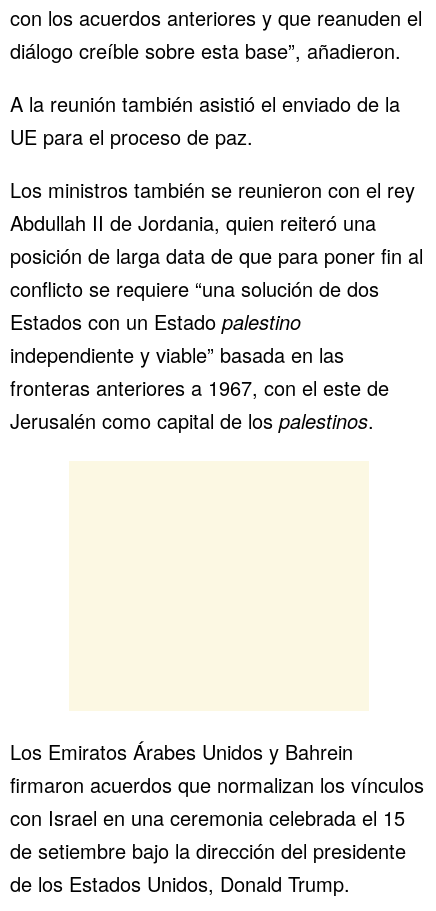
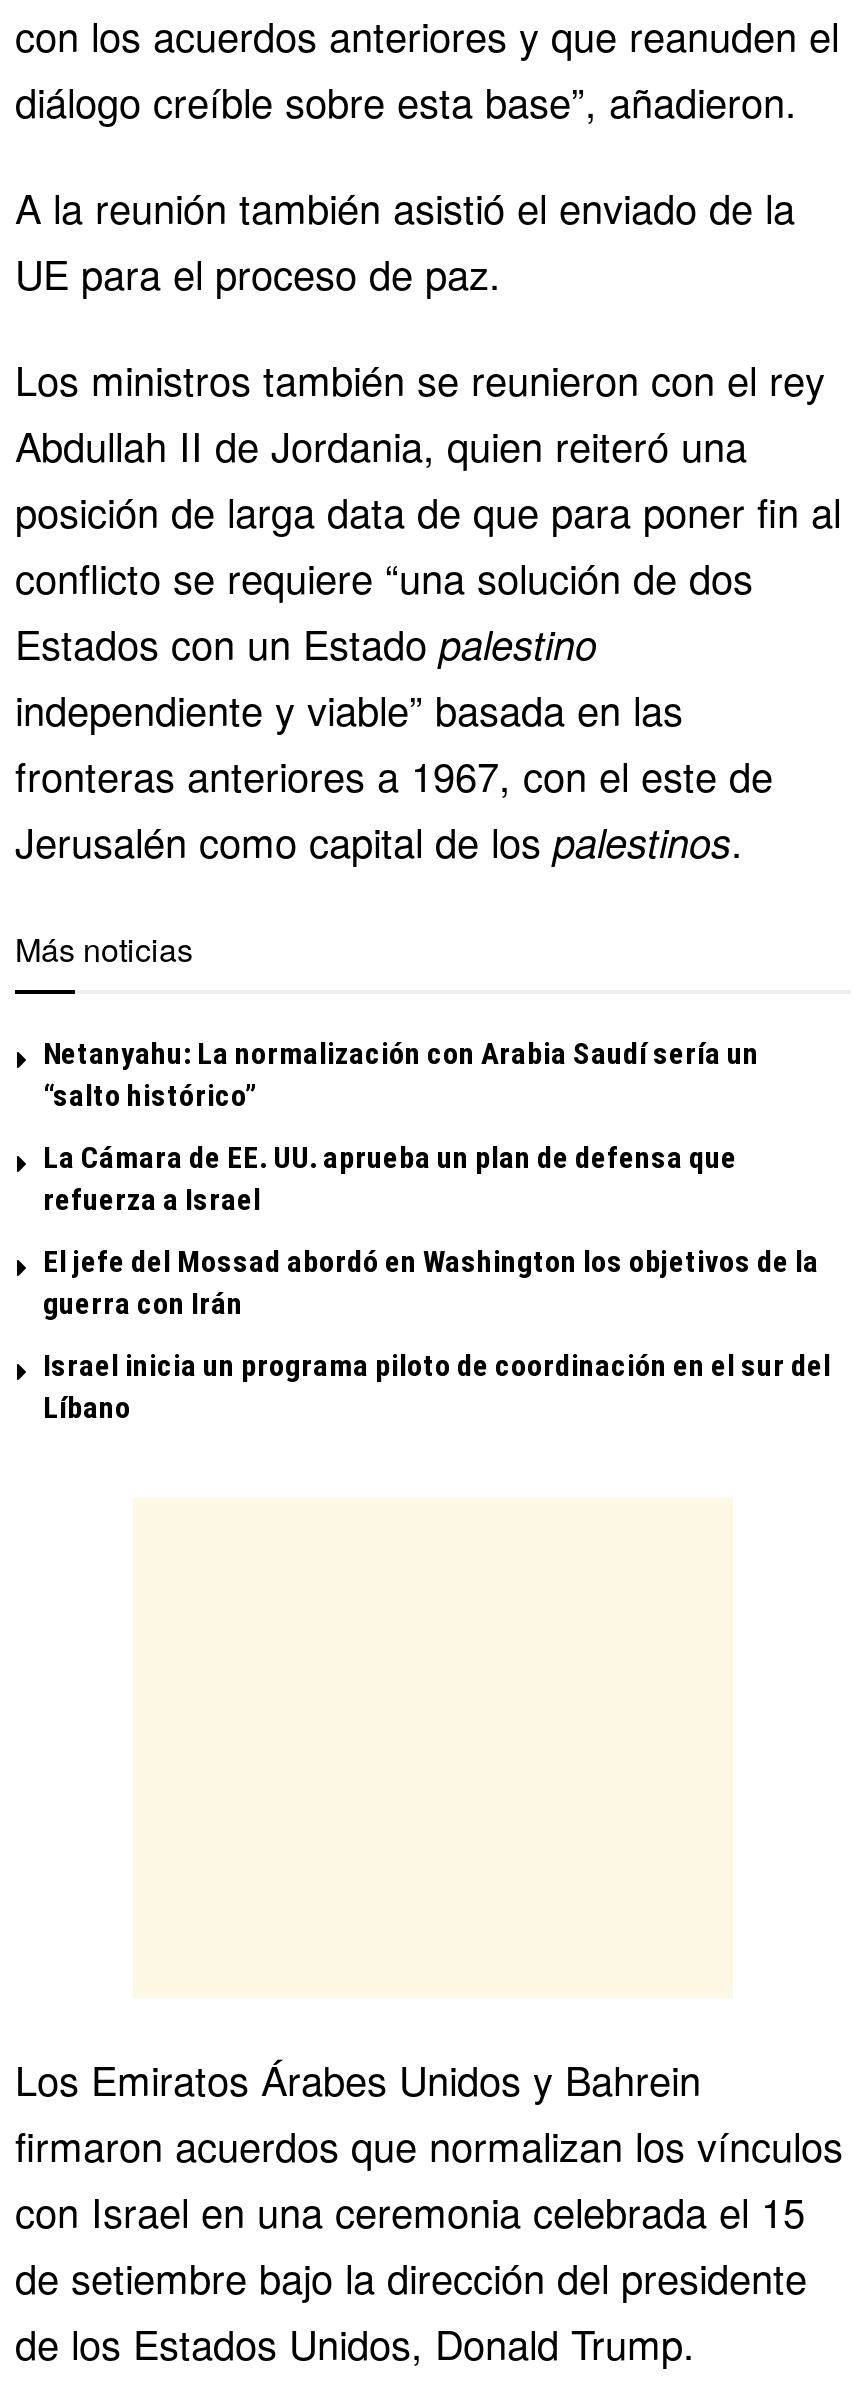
none -> [15,926,831,1426] Más noticias | Netanyahu: La normalización con Arabia Saudí sería un | “salto histórico” | La Cámara de EE. UU. aprueba un plan de defensa que | refuerza a Israel | El jefe del Mossad abordó en Washington los objetivos de la | guerra con Irán | Israel inicia un programa piloto de coordinación en el sur del | Líbano

